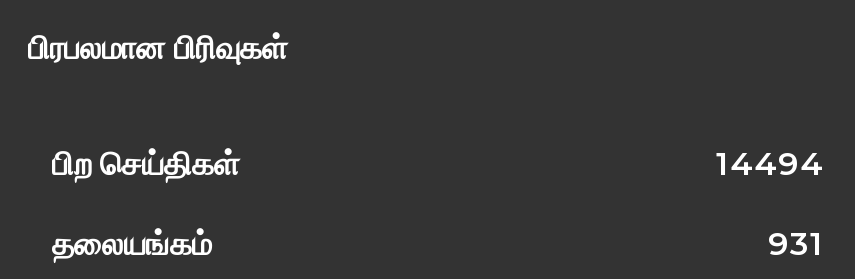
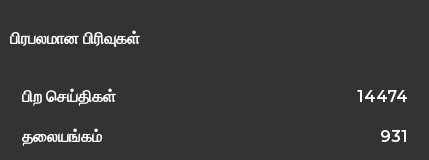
[716,144,824,182] 14494 -> [357,87,408,106] 14474

